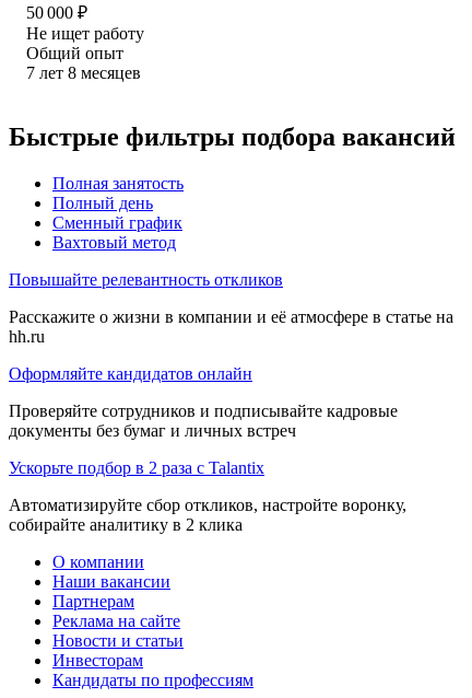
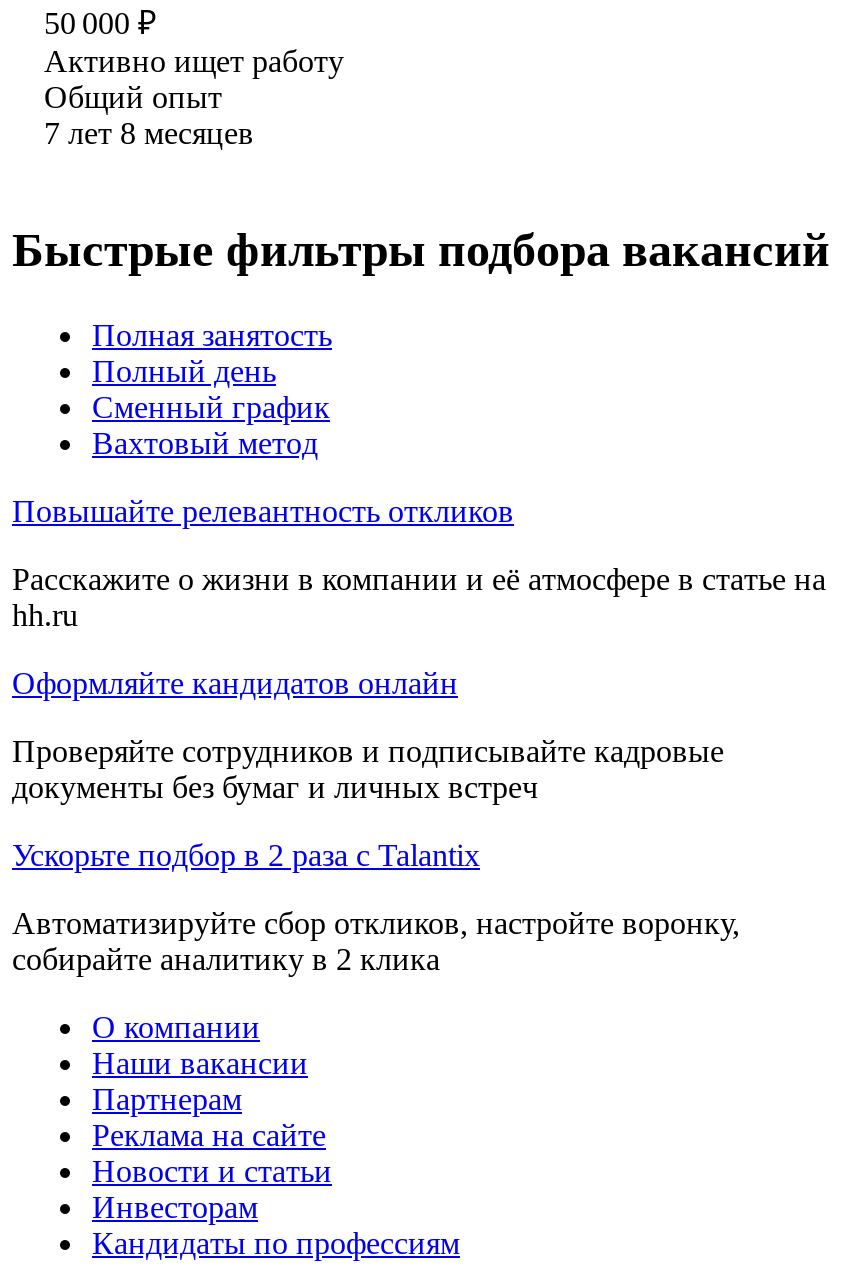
[26,24,144,43] Не ищет работу -> [44,44,344,78] Активно ищет работу

